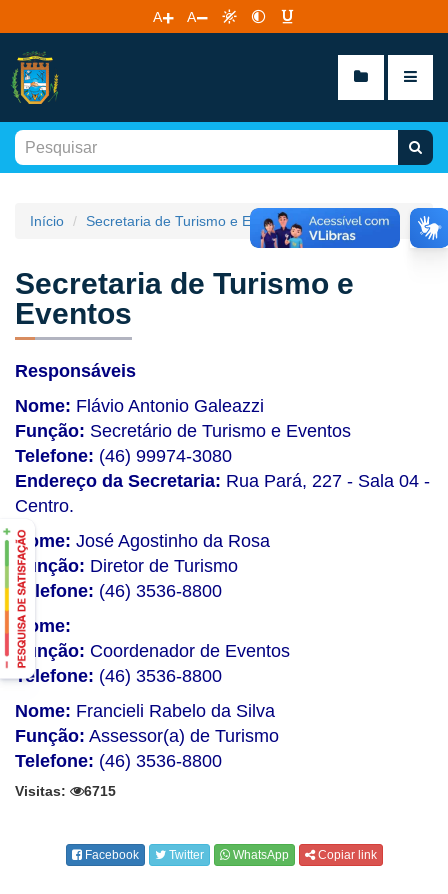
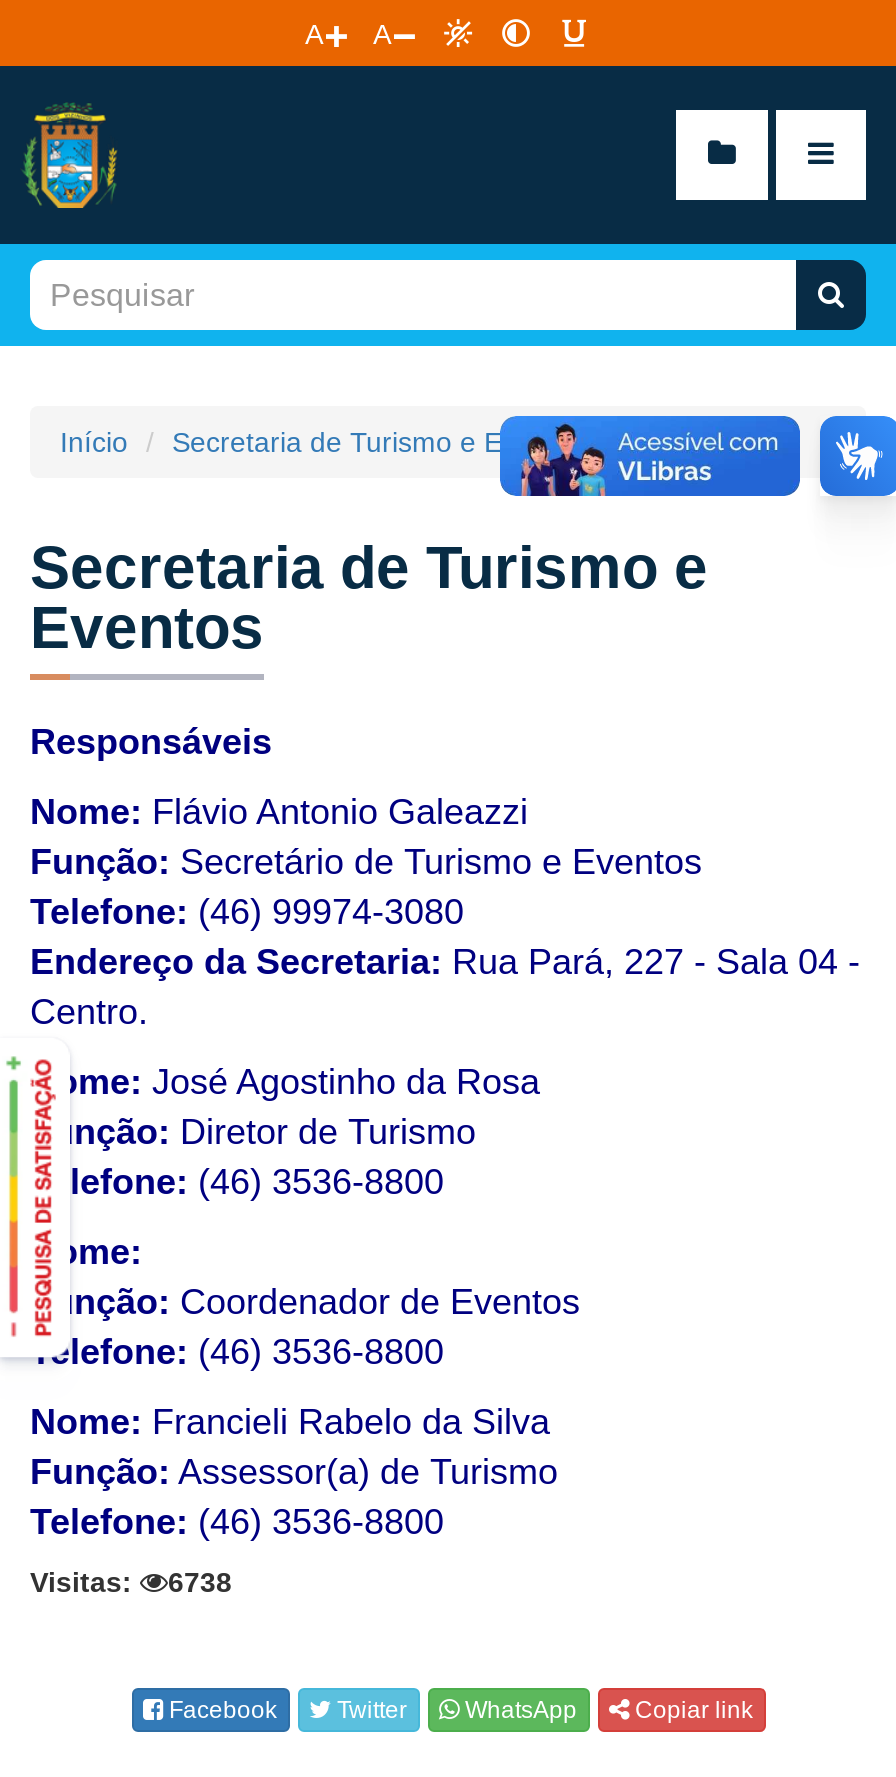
[15,783,116,799] Visitas: 6715 -> [30,1566,232,1598] Visitas: 6738

